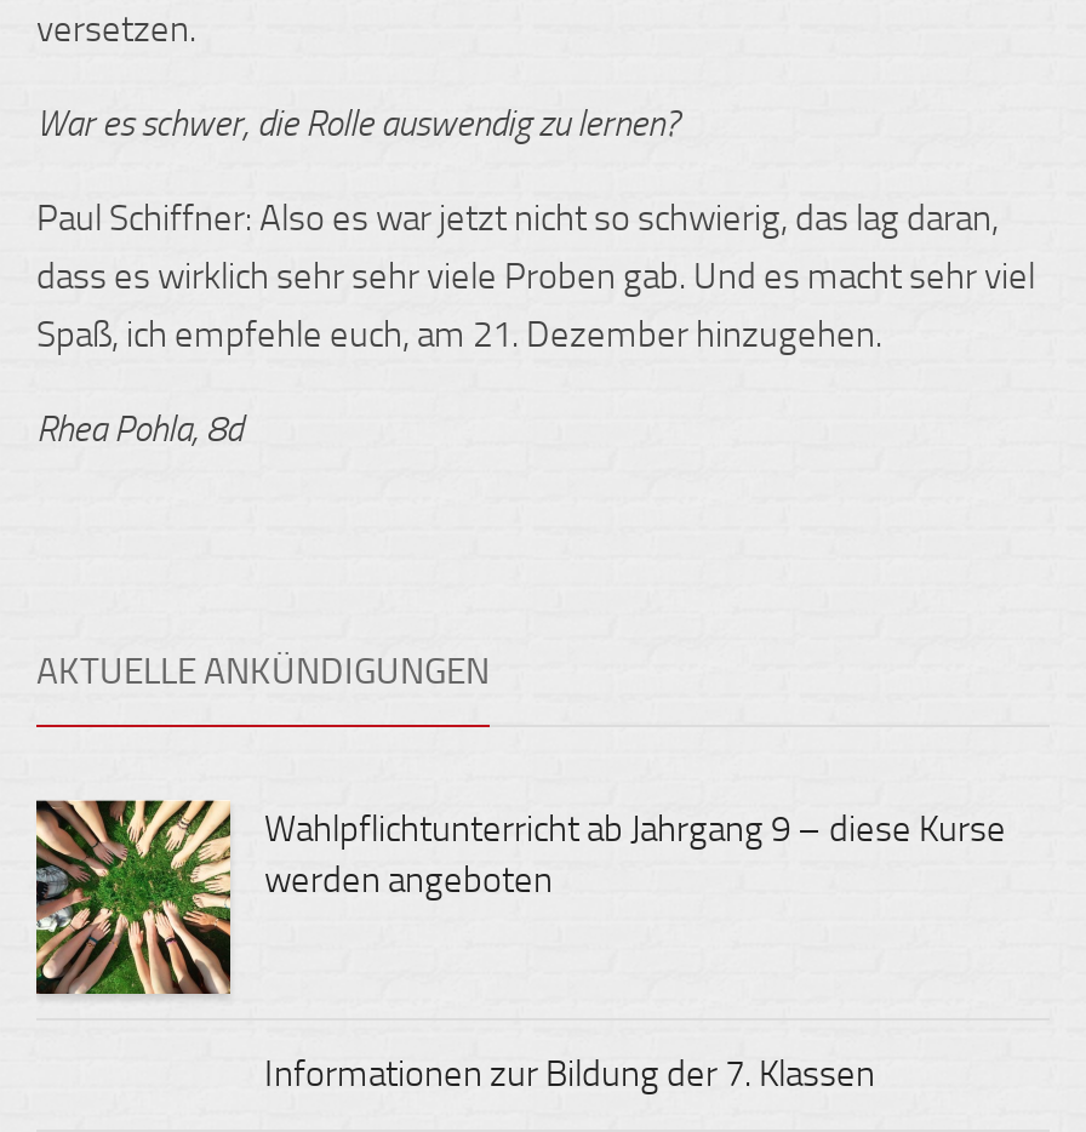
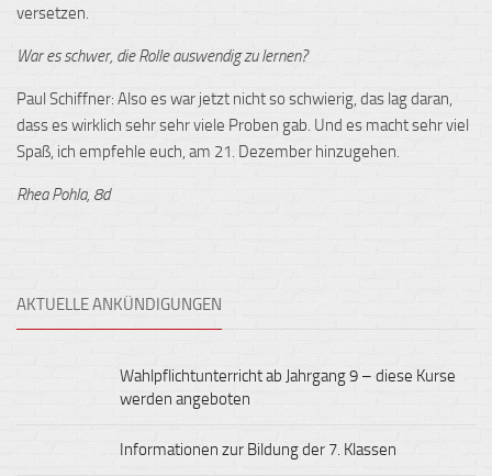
[34,797,233,999] [image] -> none

